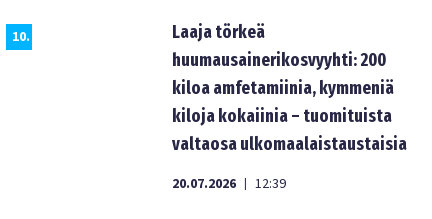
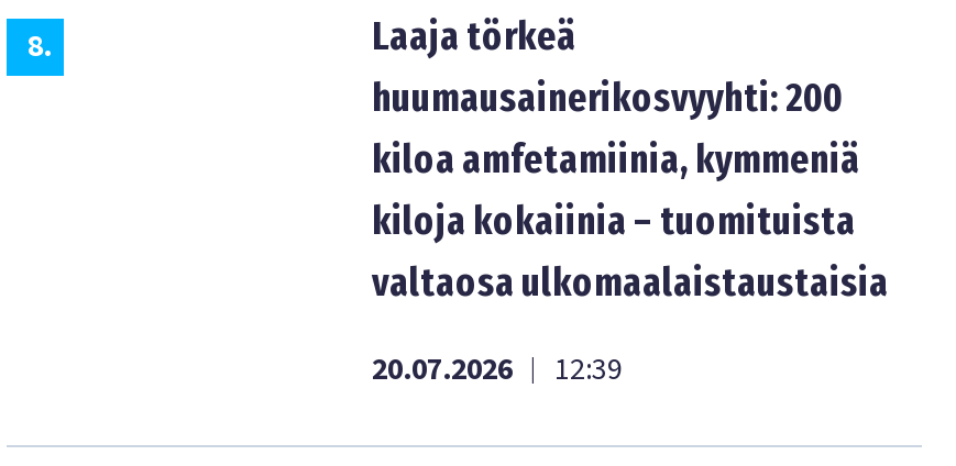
[12,27,30,47] 10. -> [28,25,52,69] 8.

